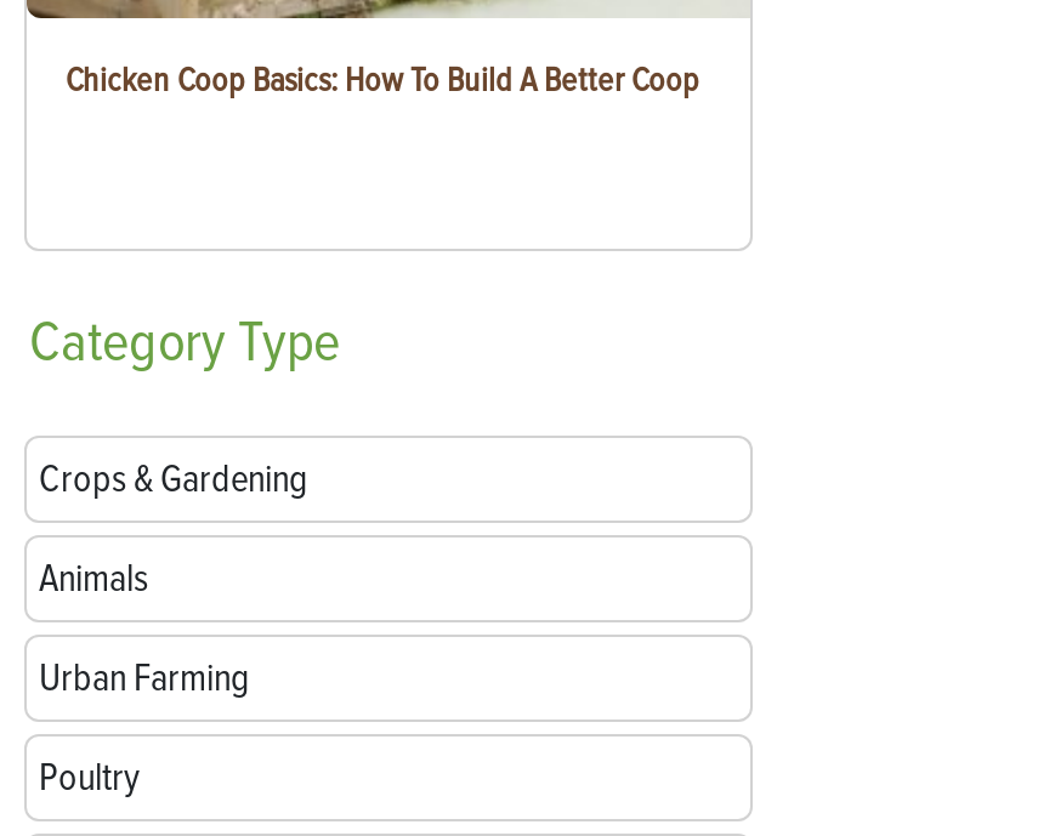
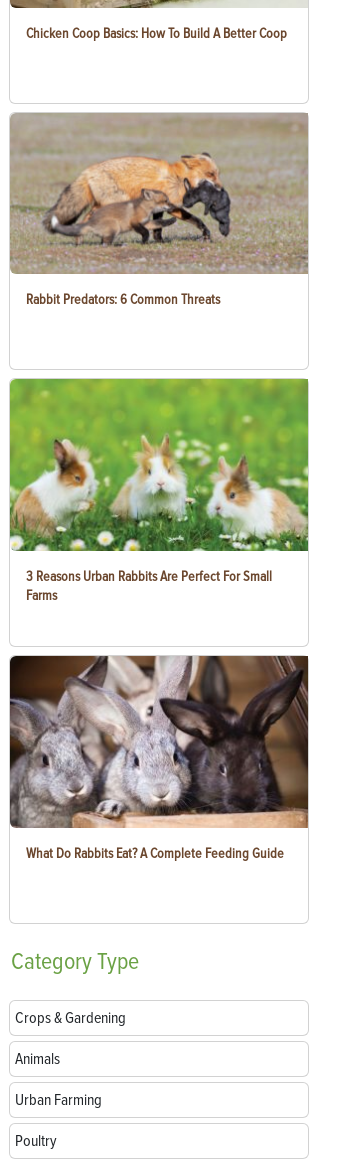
none -> [9,378,309,604] [image] | 3 Reasons Urban Rabbits Are Perfect For Small | Farms
none -> [9,655,309,862] [image] | What Do Rabbits Eat? A Complete Feeding Guide
none -> [10,112,308,308] [image] | Rabbit Predators: 6 Common Threats

